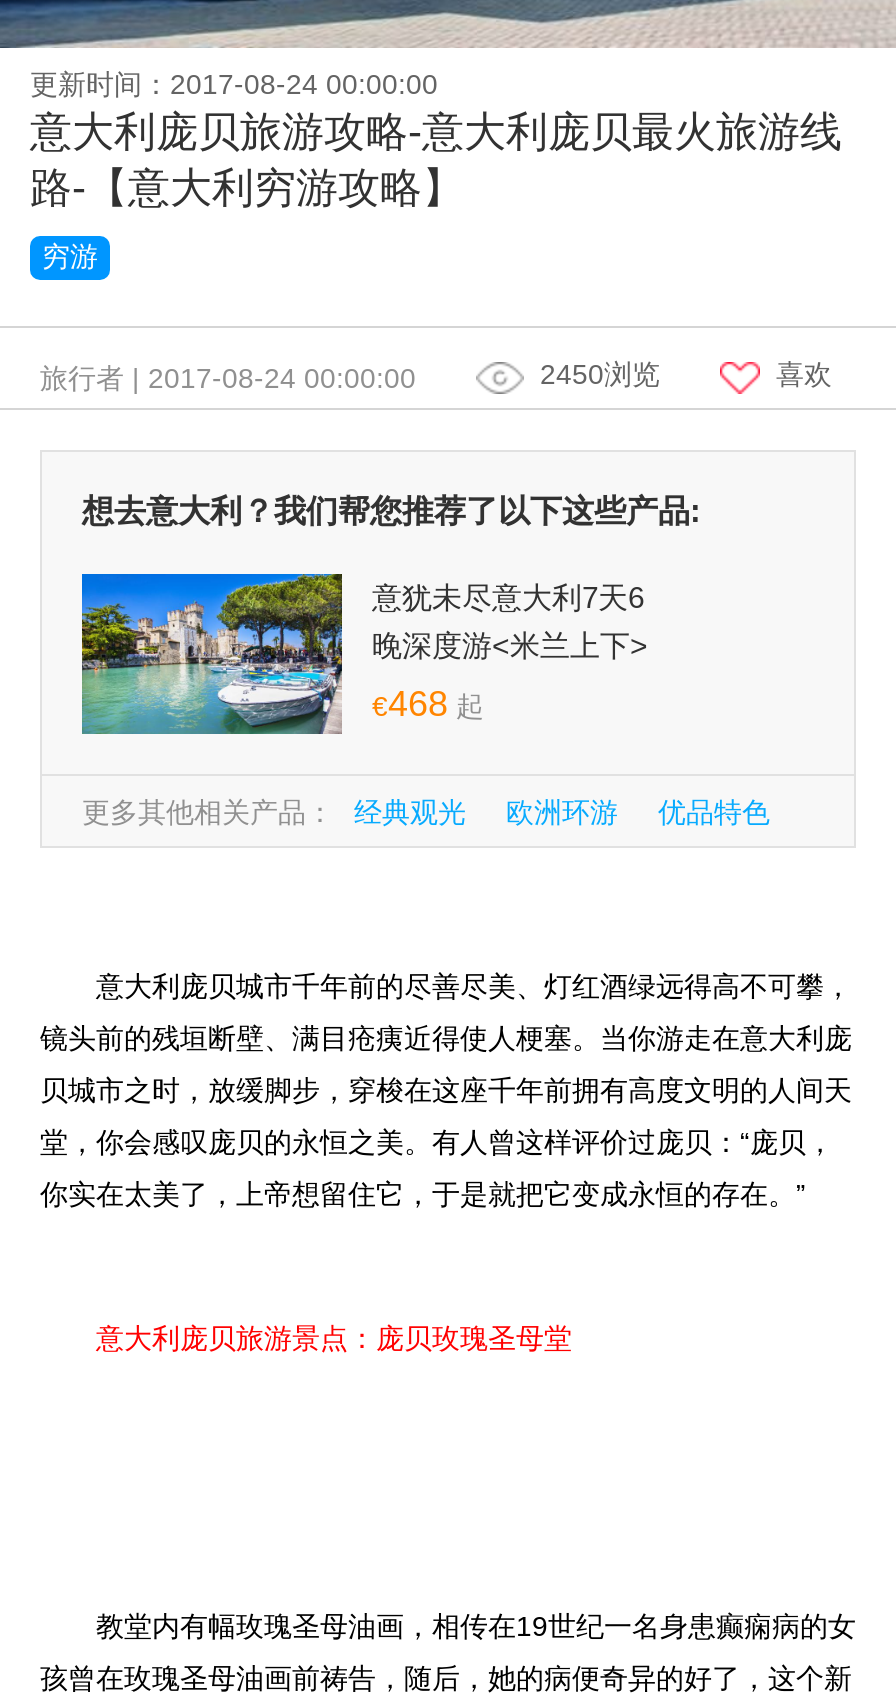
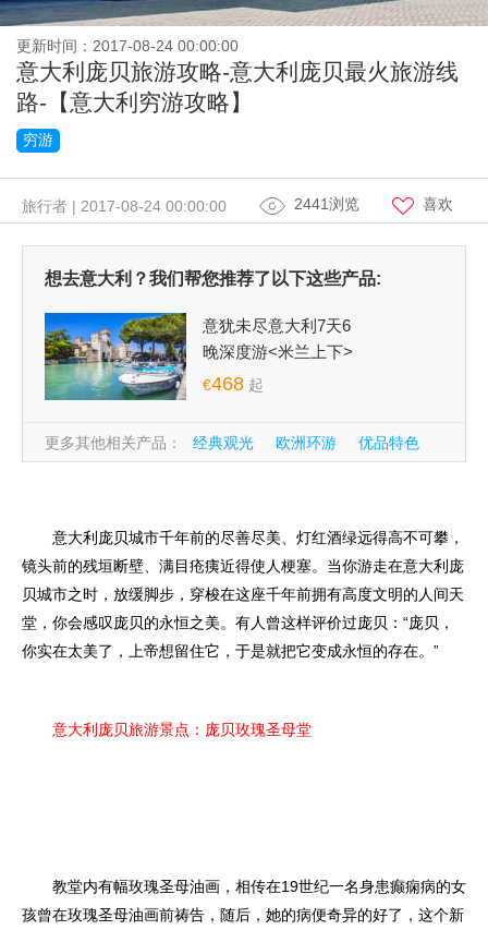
[540,358,660,390] 2450浏览 -> [294,195,359,213] 2441浏览

